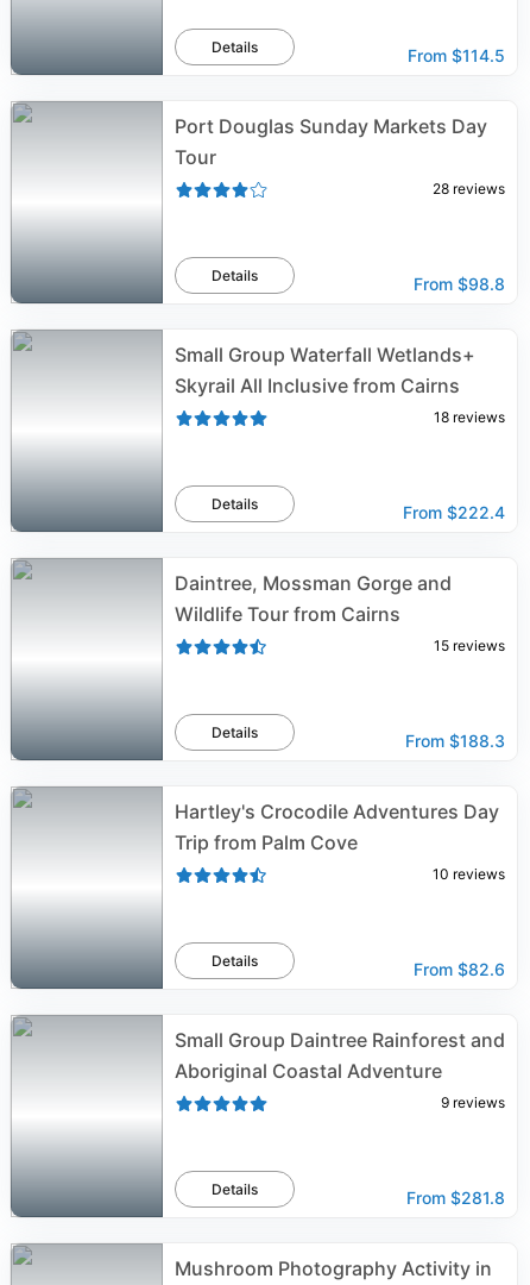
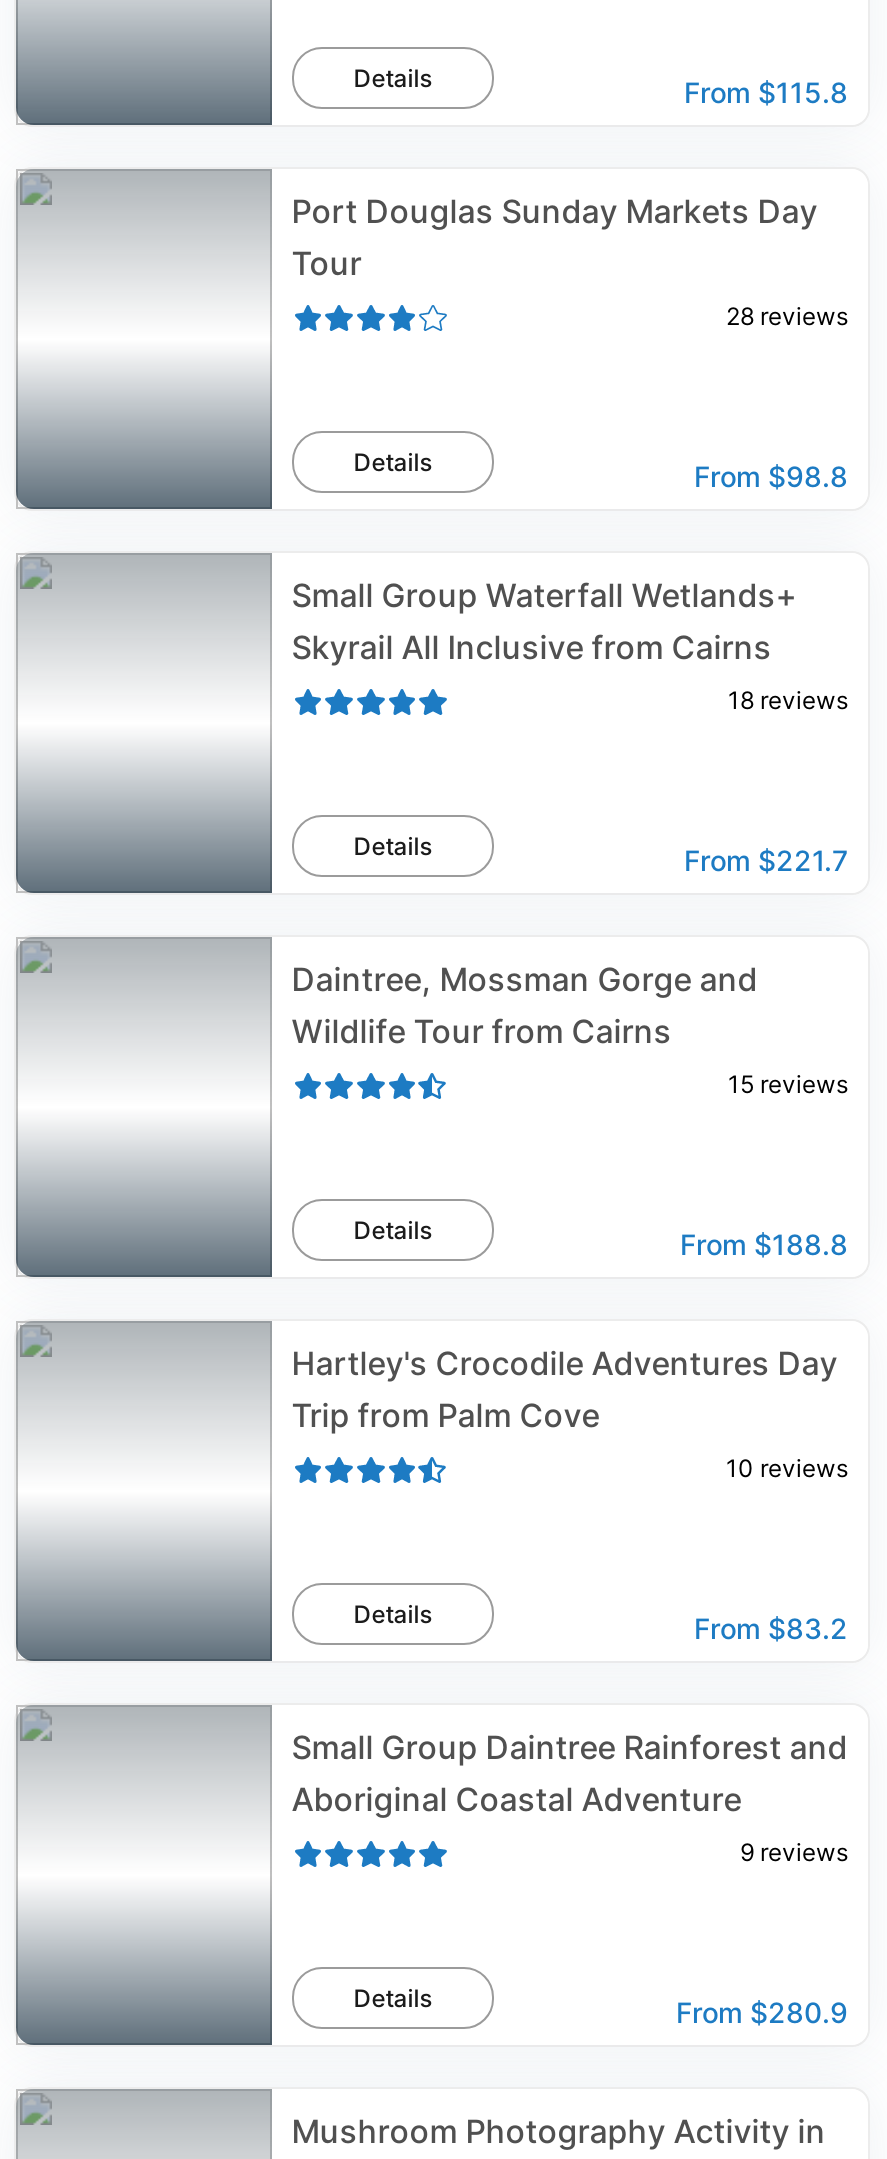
[408,45,505,65] From $114.5 -> [684,75,848,109] From $115.8
[403,502,505,522] From $222.4 -> [684,843,848,877] From $221.7
[405,731,505,751] From $188.3 -> [680,1227,848,1261] From $188.8
[414,959,505,979] From $82.6 -> [694,1611,848,1645] From $83.2
[406,1187,505,1208] From $281.8 -> [676,1995,848,2029] From $280.9

